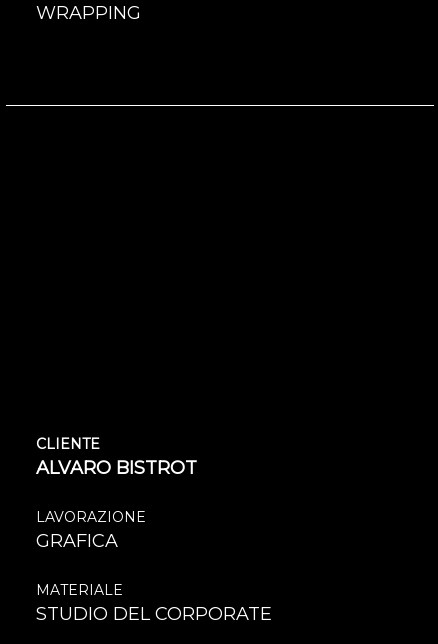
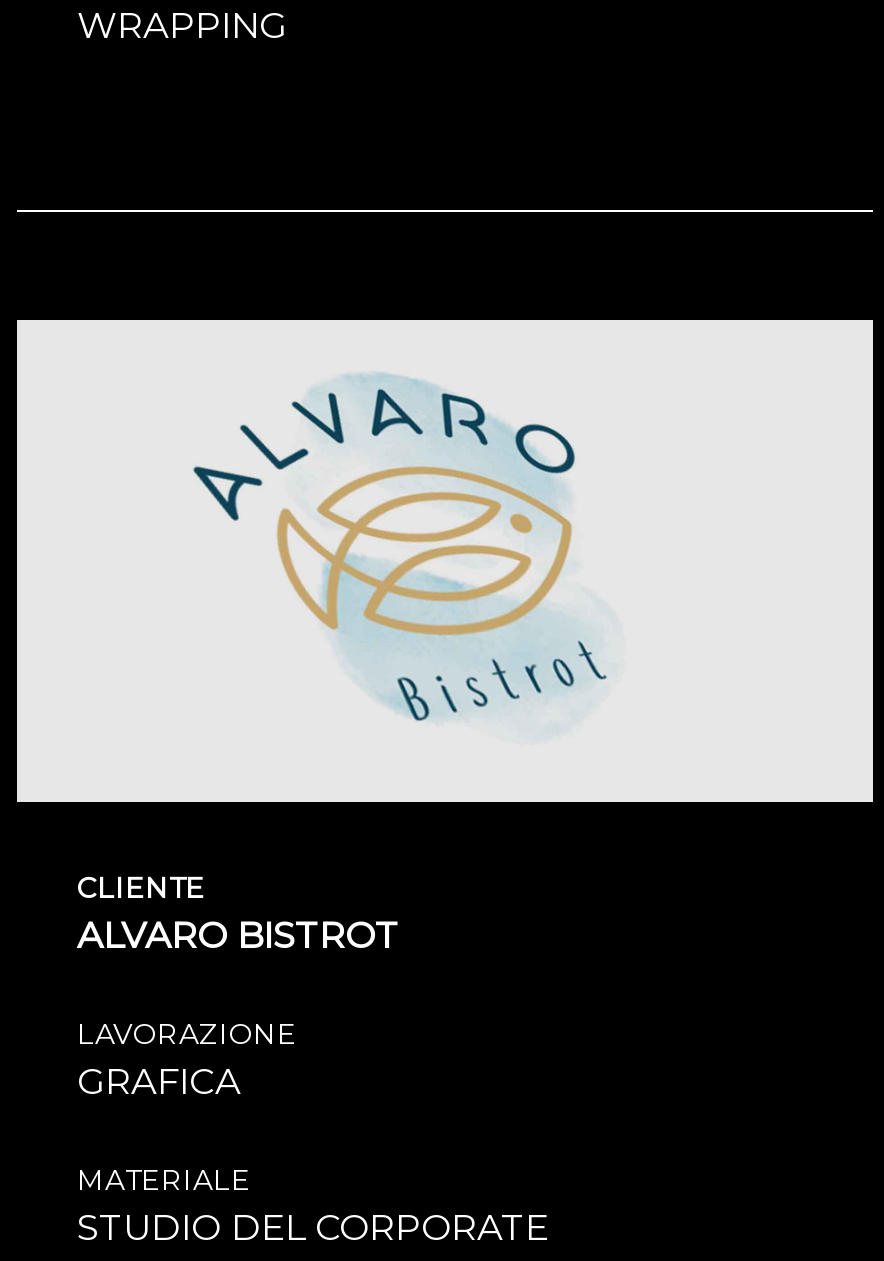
none -> [15,318,875,804] [image]

